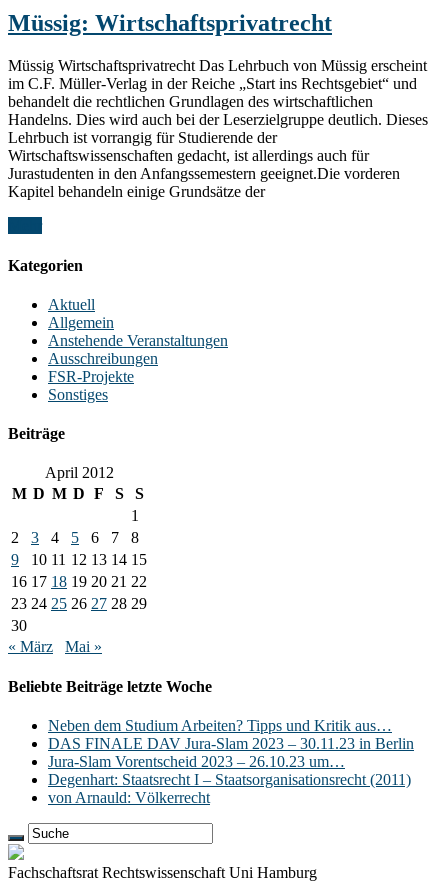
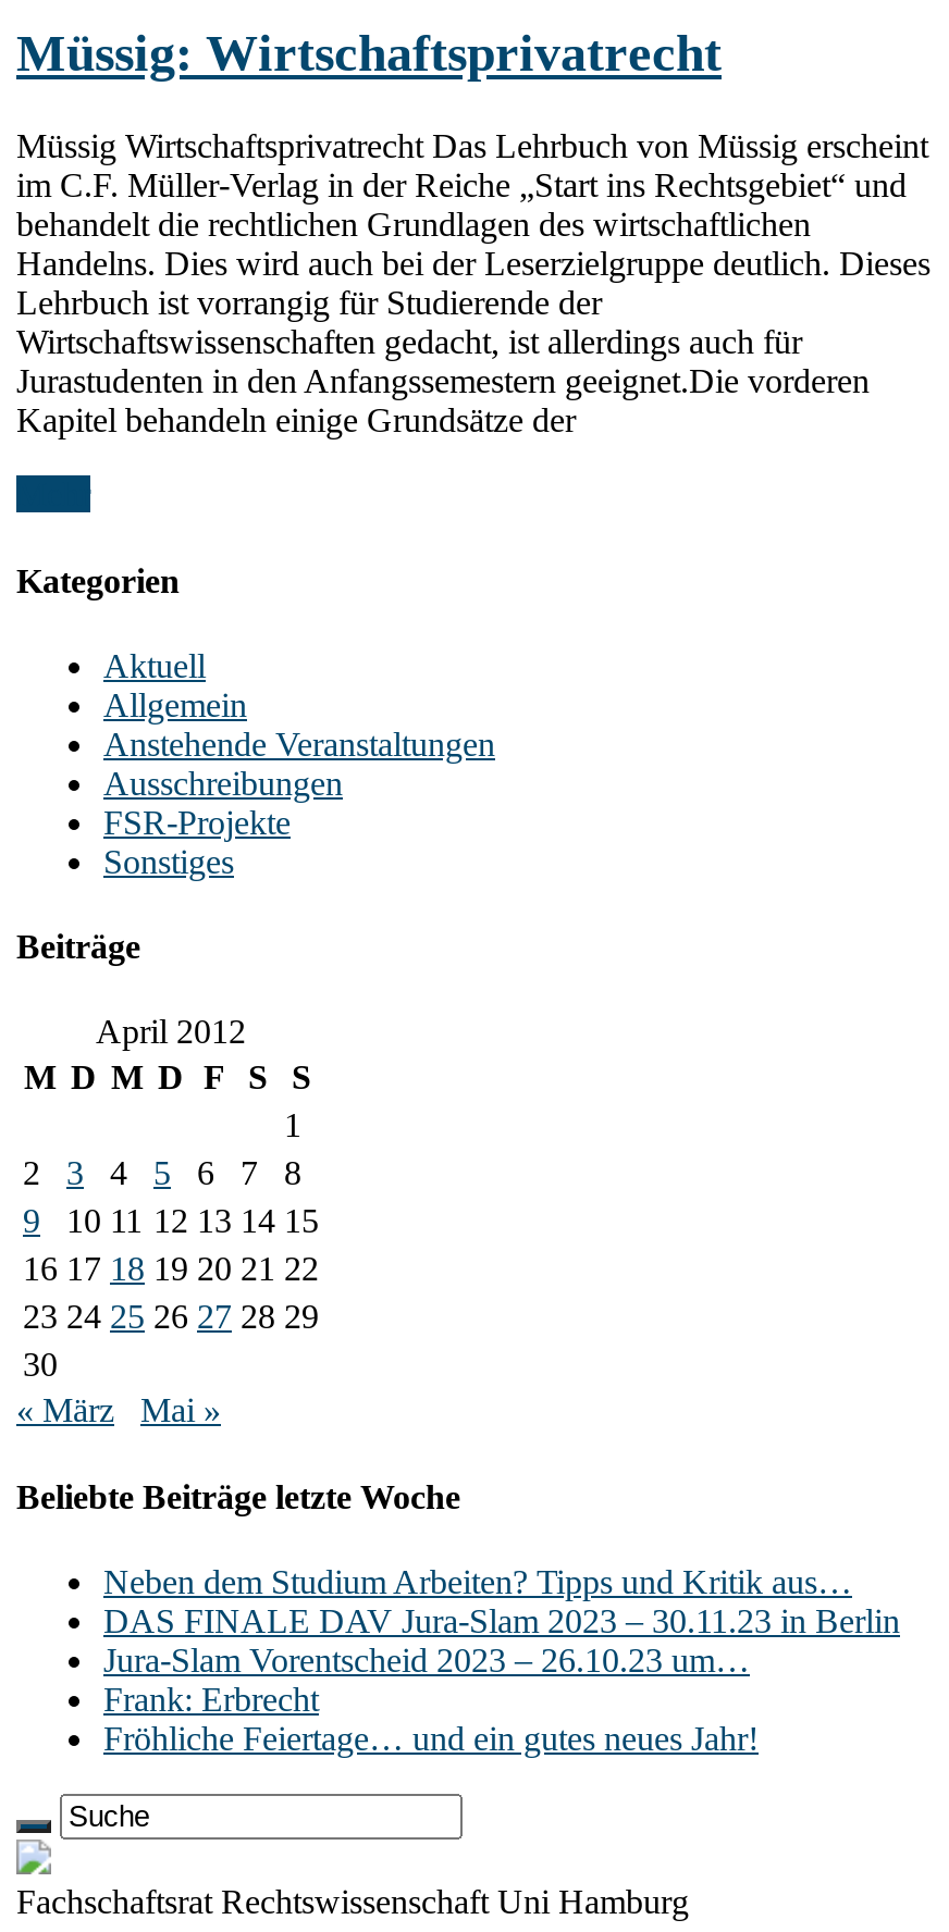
[48,771,411,806] Degenhart: Staatsrecht I – Staatsorganisationsrecht (2011) | von Arnauld: Völkerrecht -> [103,1681,759,1757] Frank: Erbrecht | Fröhliche Feiertage… und ein gutes neues Jahr!

